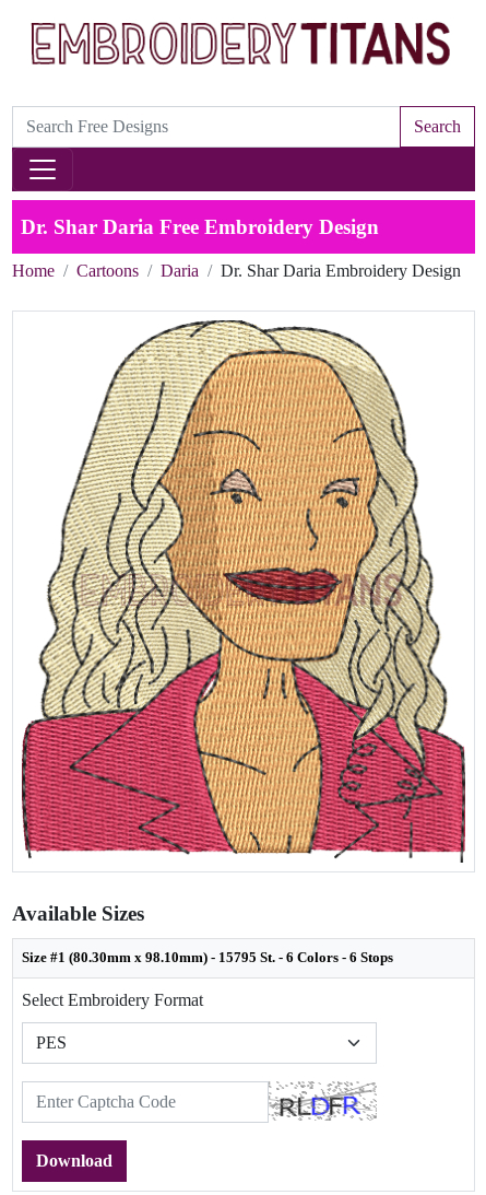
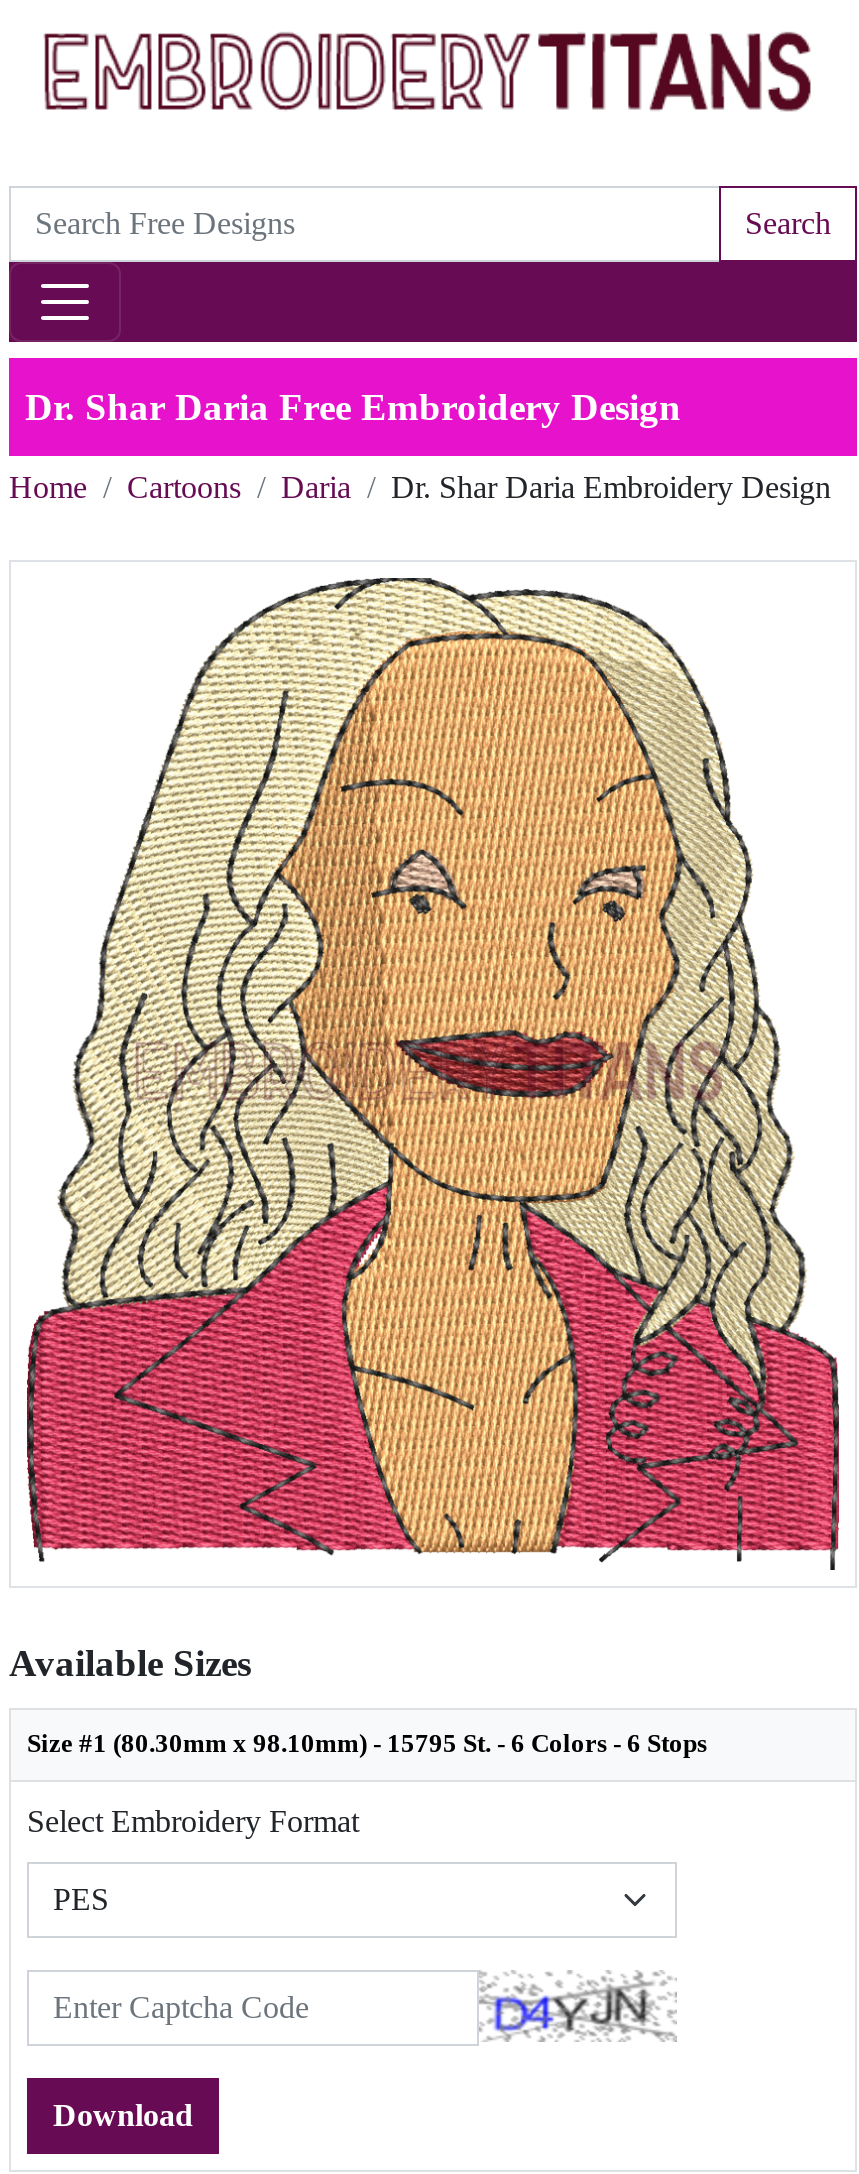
[270,1081,376,1121] [image] -> [481,1972,673,2042] [image]

